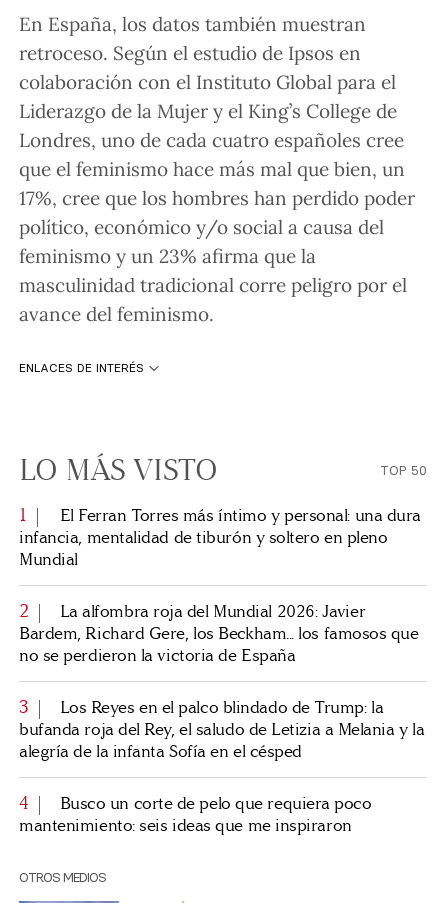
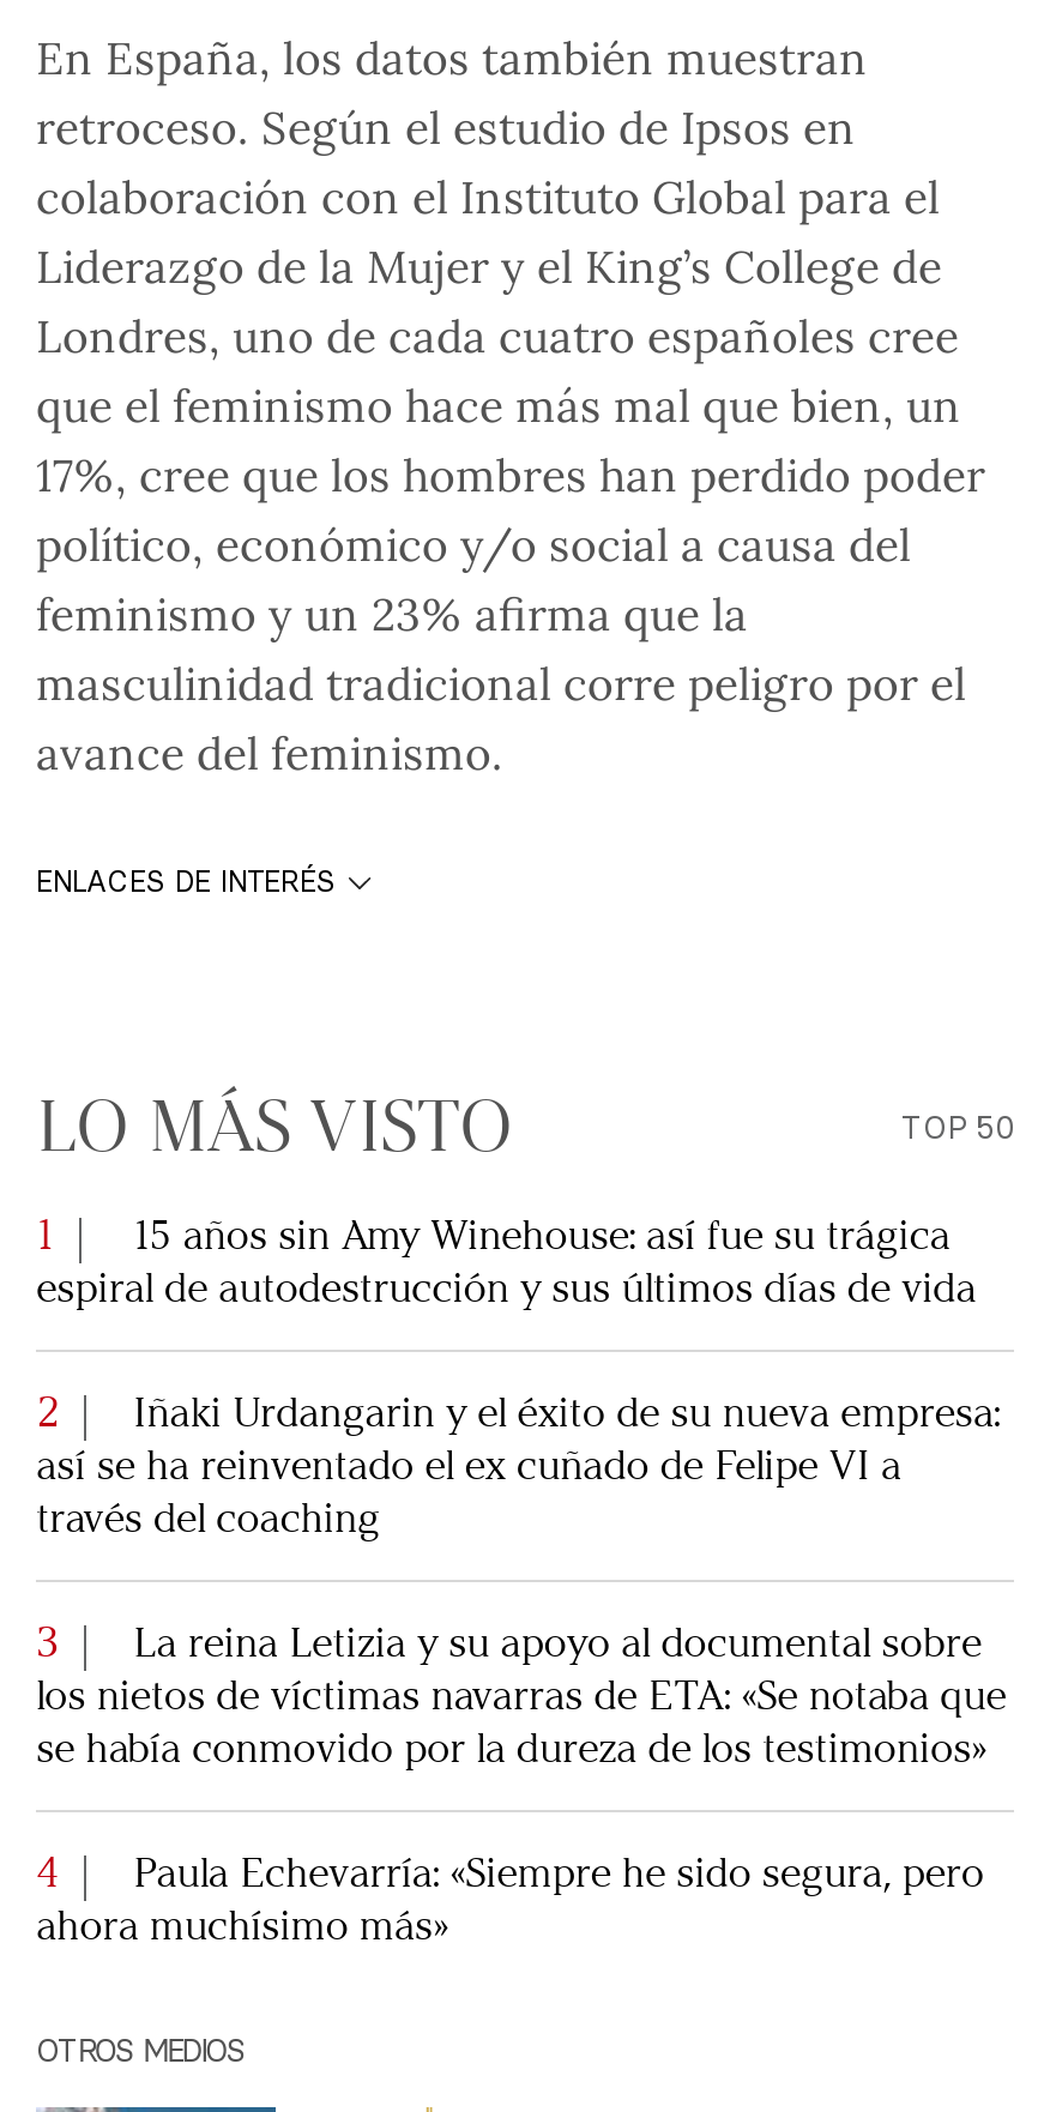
[19,505,421,570] El Ferran Torres más íntimo y personal: una dura | infancia, mentalidad de tiburón y soltero en pleno | Mundial -> [36,1210,976,1313] 15 años sin Amy Winehouse: así fue su trágica | espiral de autodestrucción y sus últimos días de vida
[19,601,419,666] La alfombra roja del Mundial 2026: Javier | Bardem, Richard Gere, los Beckham... los famosos que | no se perdieron la victoria de España -> [36,1387,1000,1543] Iñaki Urdangarin y el éxito de su nueva empresa: | así se ha reinventado el ex cuñado de Felipe VI a | través del coaching
[19,697,424,762] Los Reyes en el palco blindado de Trump: la | bufanda roja del Rey, el saludo de Letizia a Melania y la | alegría de la infanta Sofía en el césped -> [36,1617,1006,1773] La reina Letizia y su apoyo al documental sobre | los nietos de víctimas navarras de ETA: «Se notaba que | se había conmovido por la dureza de los testimonios»
[19,793,372,836] Busco un corte de pelo que requiera poco | mantenimiento: seis ideas que me inspiraron -> [36,1848,984,1951] Paula Echevarría: «Siempre he sido segura, pero | ahora muchísimo más»

